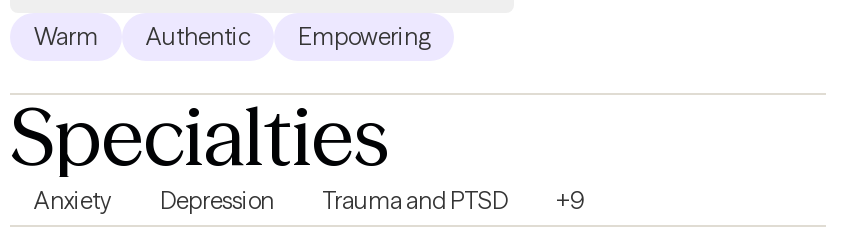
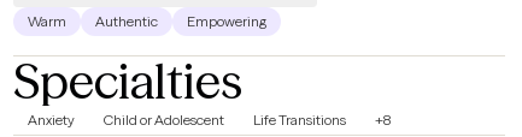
[160,184,582,214] Depression | Trauma and PTSD | +9 -> [104,111,391,129] Child or Adolescent | Life Transitions | +8

